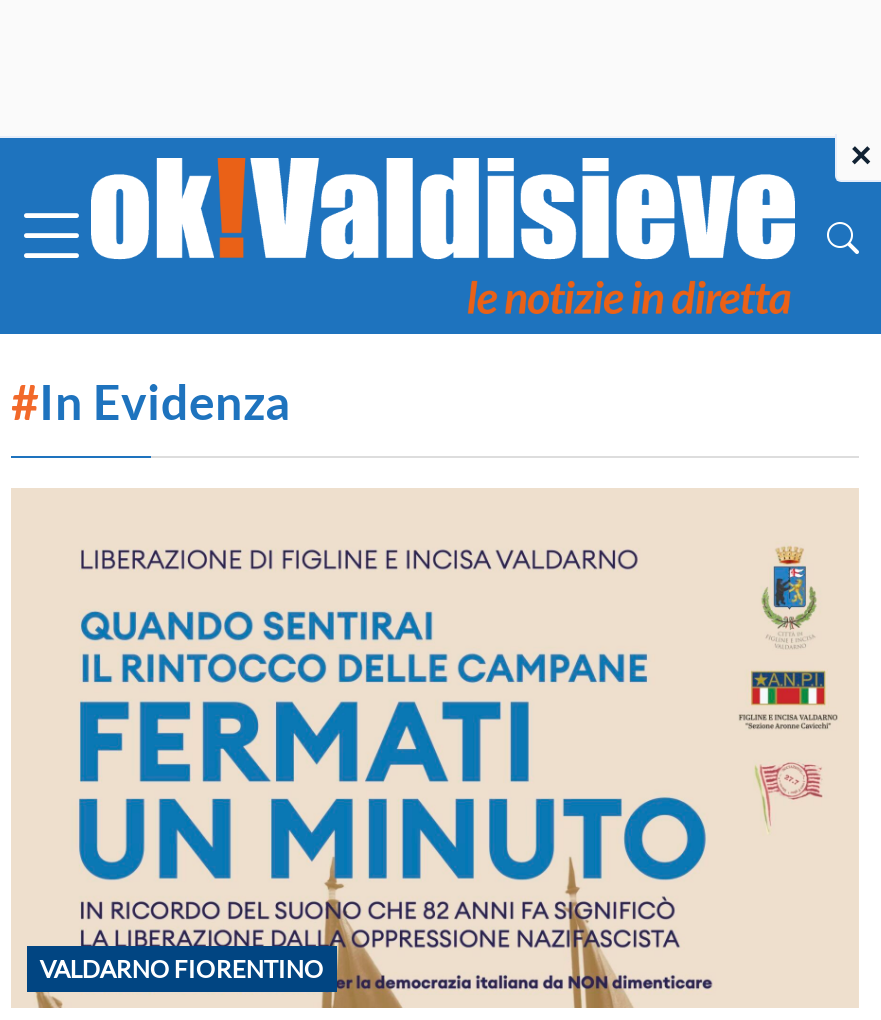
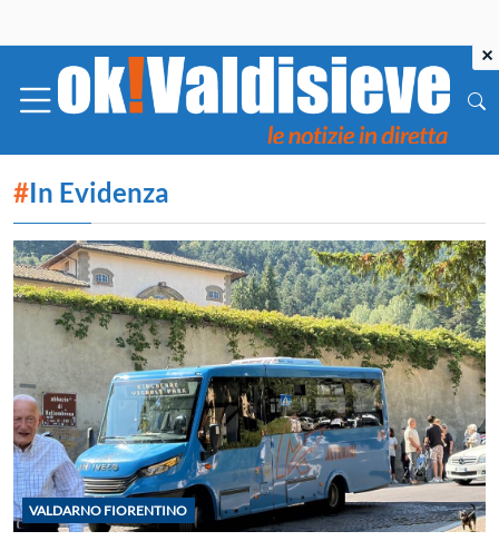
[11,488,859,1010] [image] -> [12,239,487,533] [image]

